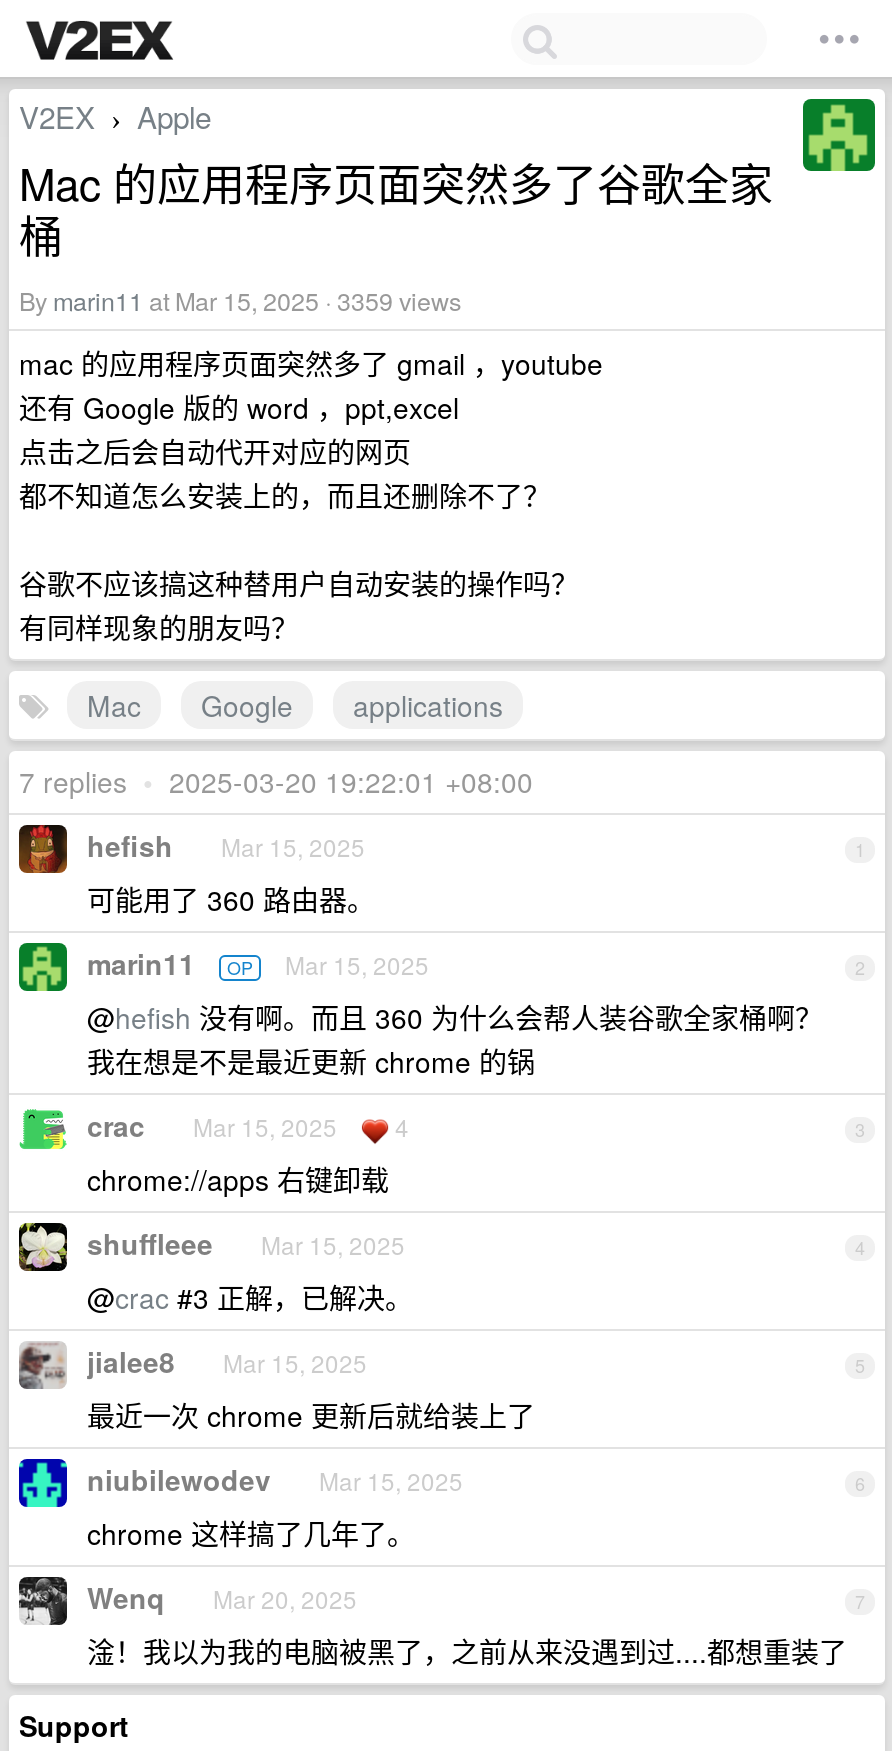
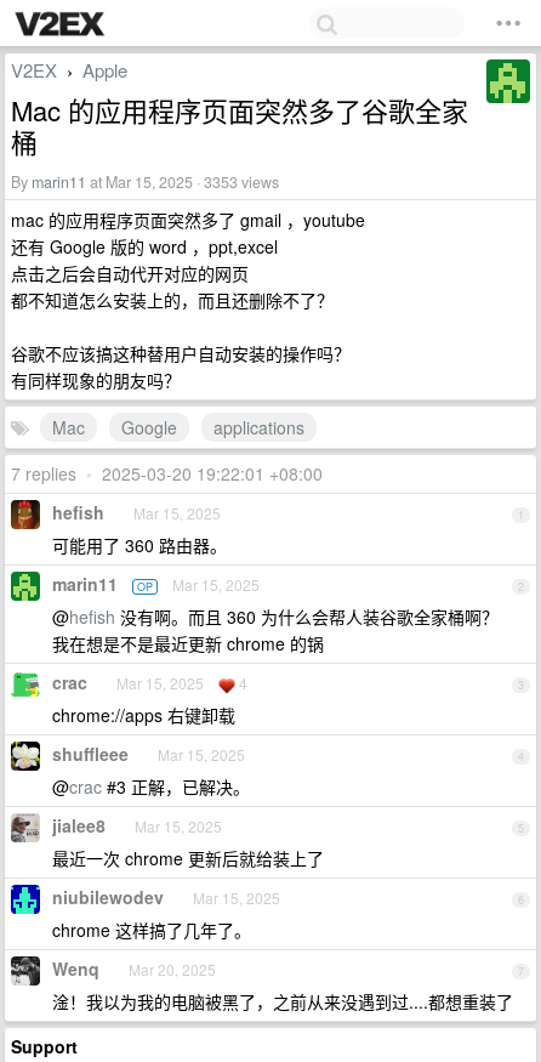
[19,283,461,319] By marin11 at Mar 15, 2025 · 3359 views -> [11,171,279,193] By marin11 at Mar 15, 2025 · 3353 views

